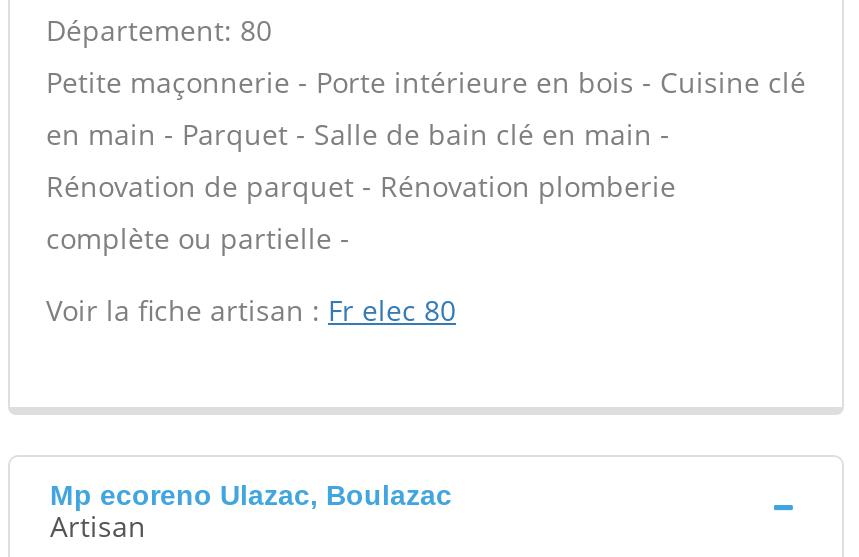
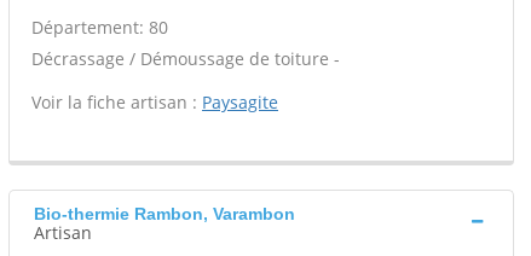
[46,63,806,257] Petite maçonnerie - Porte intérieure en bois - Cuisine clé | en main - Parquet - Salle de bain clé en main - | Rénovation de parquet - Rénovation plomberie | complète ou partielle - -> [31,47,340,70] Décrassage / Démoussage de toiture -
[46,291,456,329] Voir la fiche artisan : Fr elec 80 -> [31,91,278,114] Voir la fiche artisan : Paysagite
[50,479,452,511] Mp ecoreno Ulazac, Boulazac -> [34,204,295,223] Bio-thermie Rambon, Varambon

